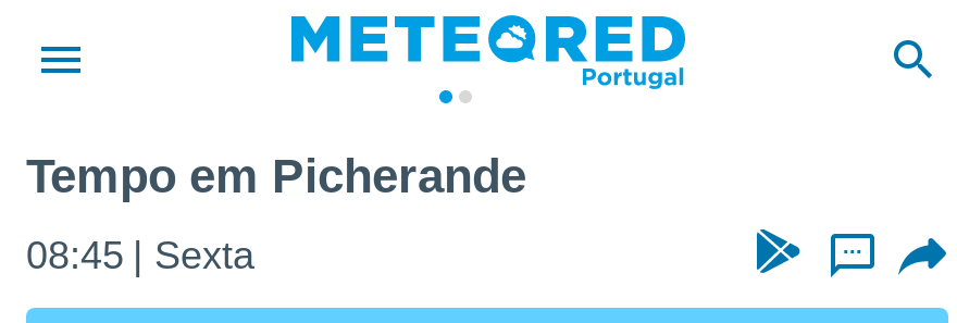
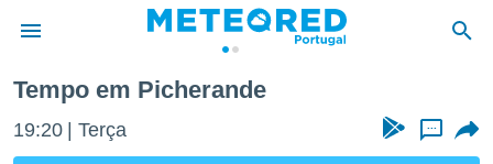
[26,234,254,277] 08:45 Sexta -> [13,119,127,141] 19:20 Terça

